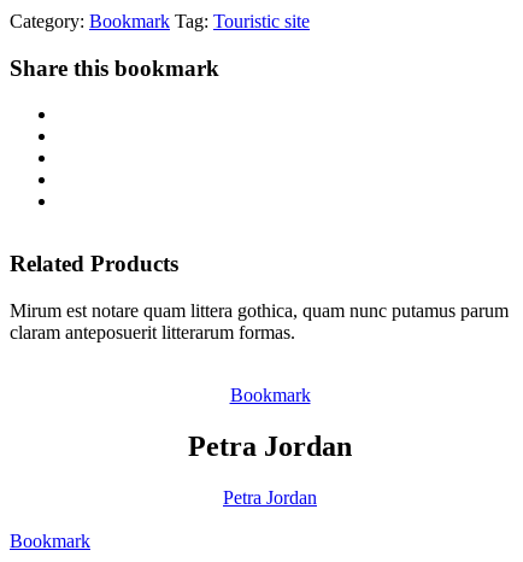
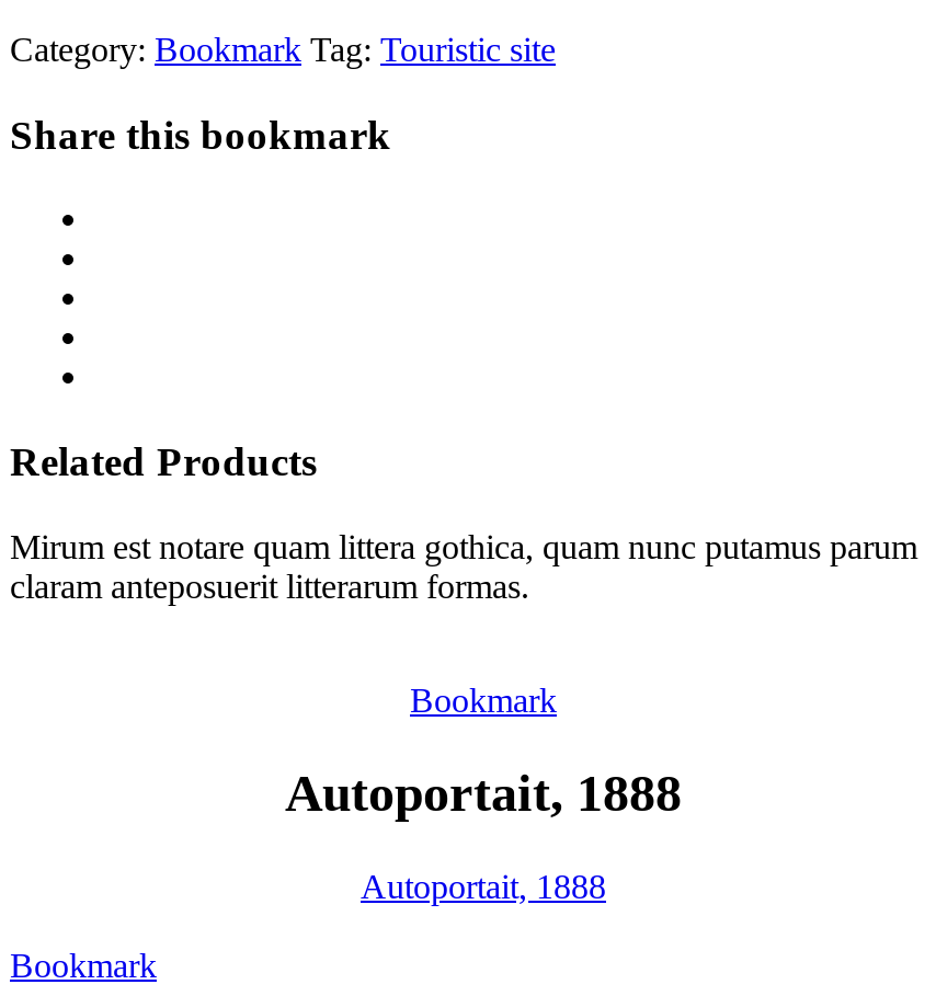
[188,431,352,462] Petra Jordan -> [285,764,682,821] Autoportait, 1888
[223,487,317,508] Petra Jordan -> [361,867,606,904] Autoportait, 1888

